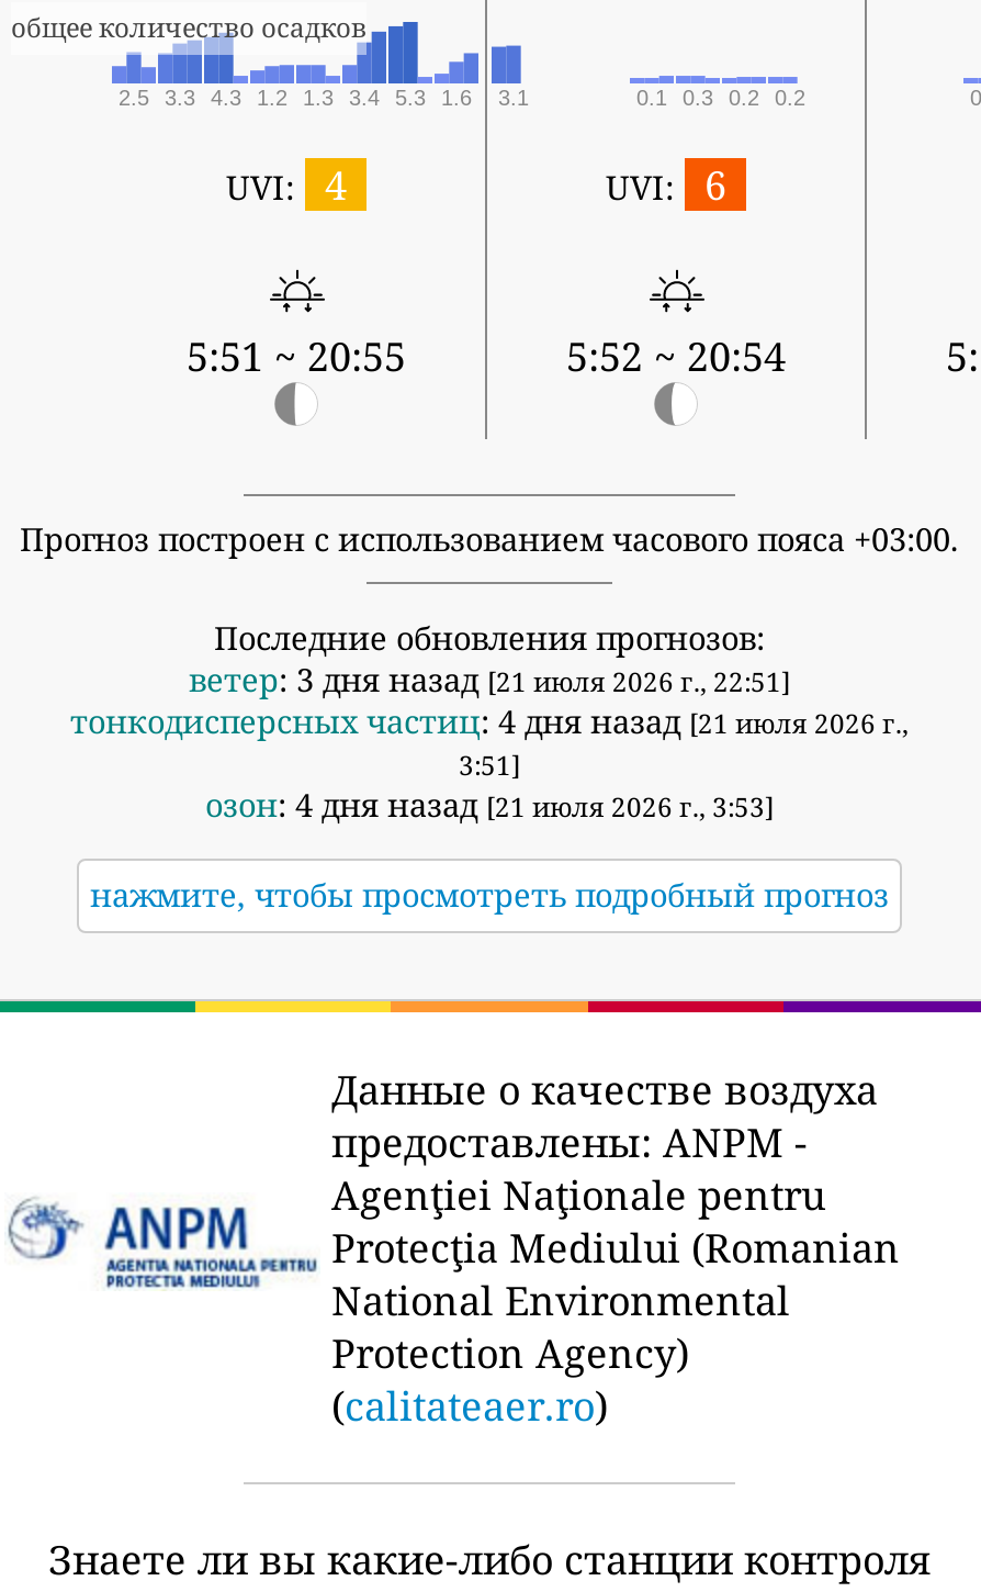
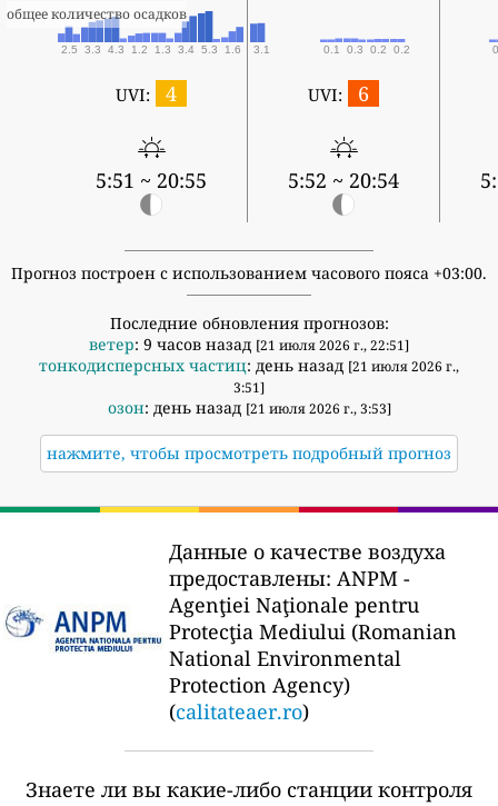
[70,659,909,743] ветер: 3 дня назад [21 июля 2026 г., 22:51] | тонкодисперсных частиц: 4 дня назад [21 июля 2026 г., -> [39,334,459,376] ветер: 9 часов назад [21 июля 2026 г., 22:51] | тонкодисперсных частиц: день назад [21 июля 2026 г.,
[205,785,774,826] озон: 4 дня назад [21 июля 2026 г., 3:53] -> [107,397,391,418] озон: день назад [21 июля 2026 г., 3:53]

